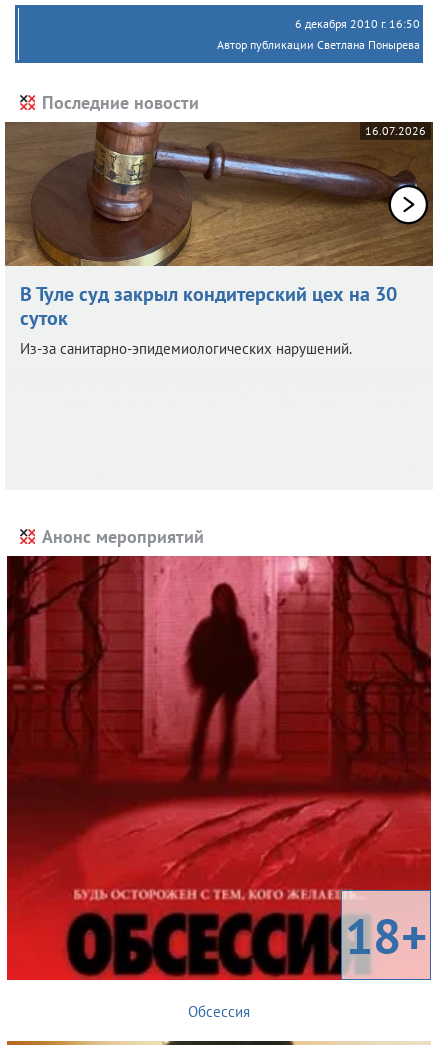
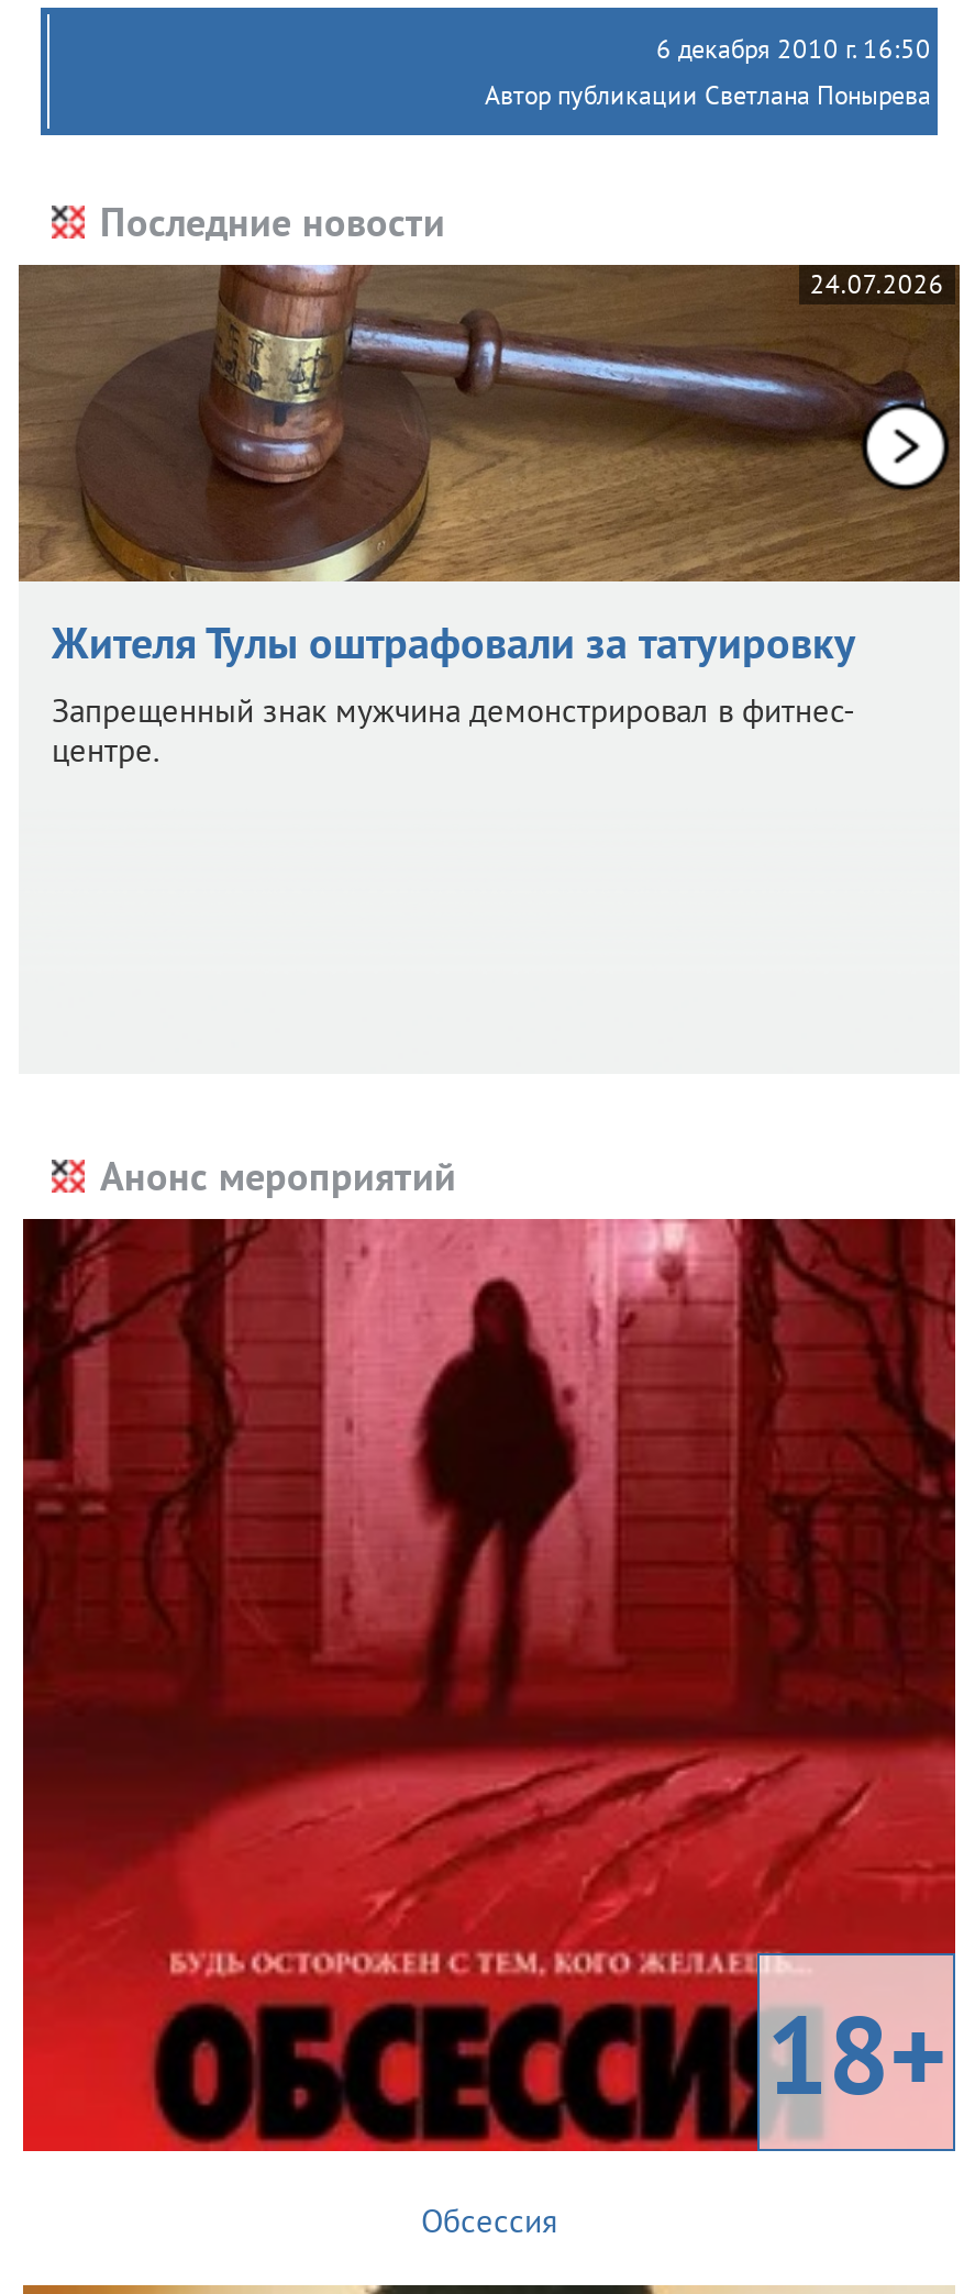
[365,123,426,138] 16.07.2026 -> [810,267,944,300] 24.07.2026
[20,281,397,358] В Туле суд закрыл кондитерский цех на 30 | суток | Из-за санитарно-эпидемиологических нарушений. -> [52,614,856,770] Жителя Тулы оштрафовали за татуировку | Запрещенный знак мужчина демонстрировал в фитнес- | центре.

